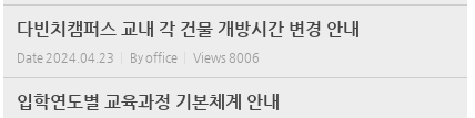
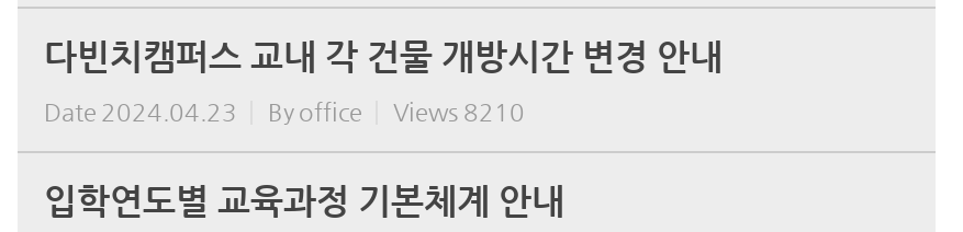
[17,51,260,65] Date 2024.04.23 By office Views 8006 -> [44,98,525,127] Date 2024.04.23 By office Views 8210

